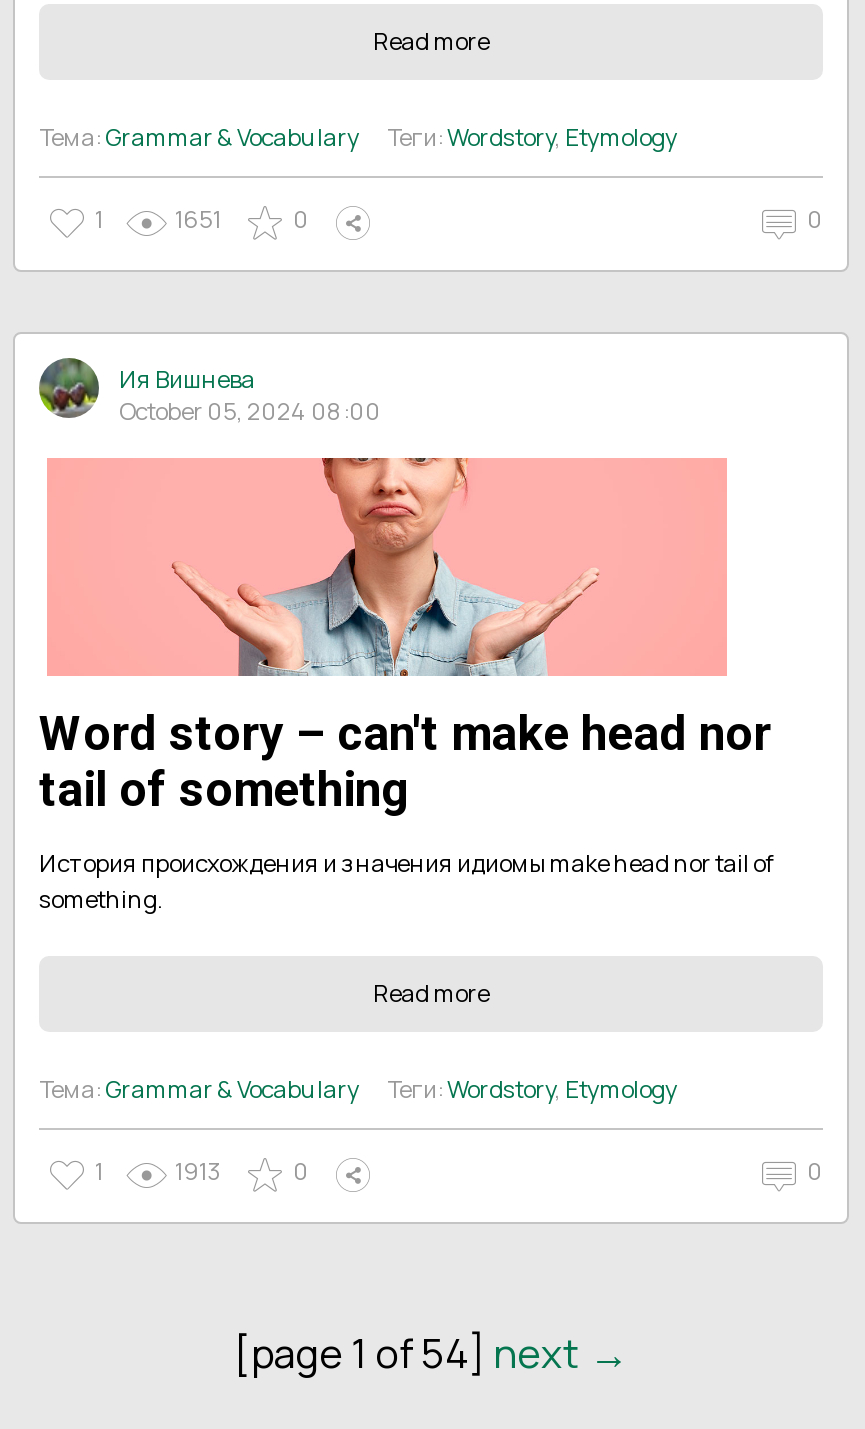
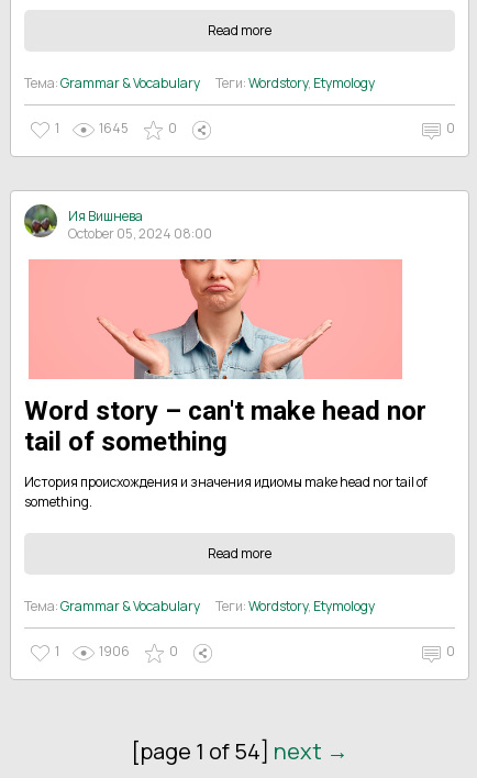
[175,202,221,236] 1651 -> [99,119,129,138] 1645
[175,1154,221,1188] 1913 -> [99,642,130,661] 1906

